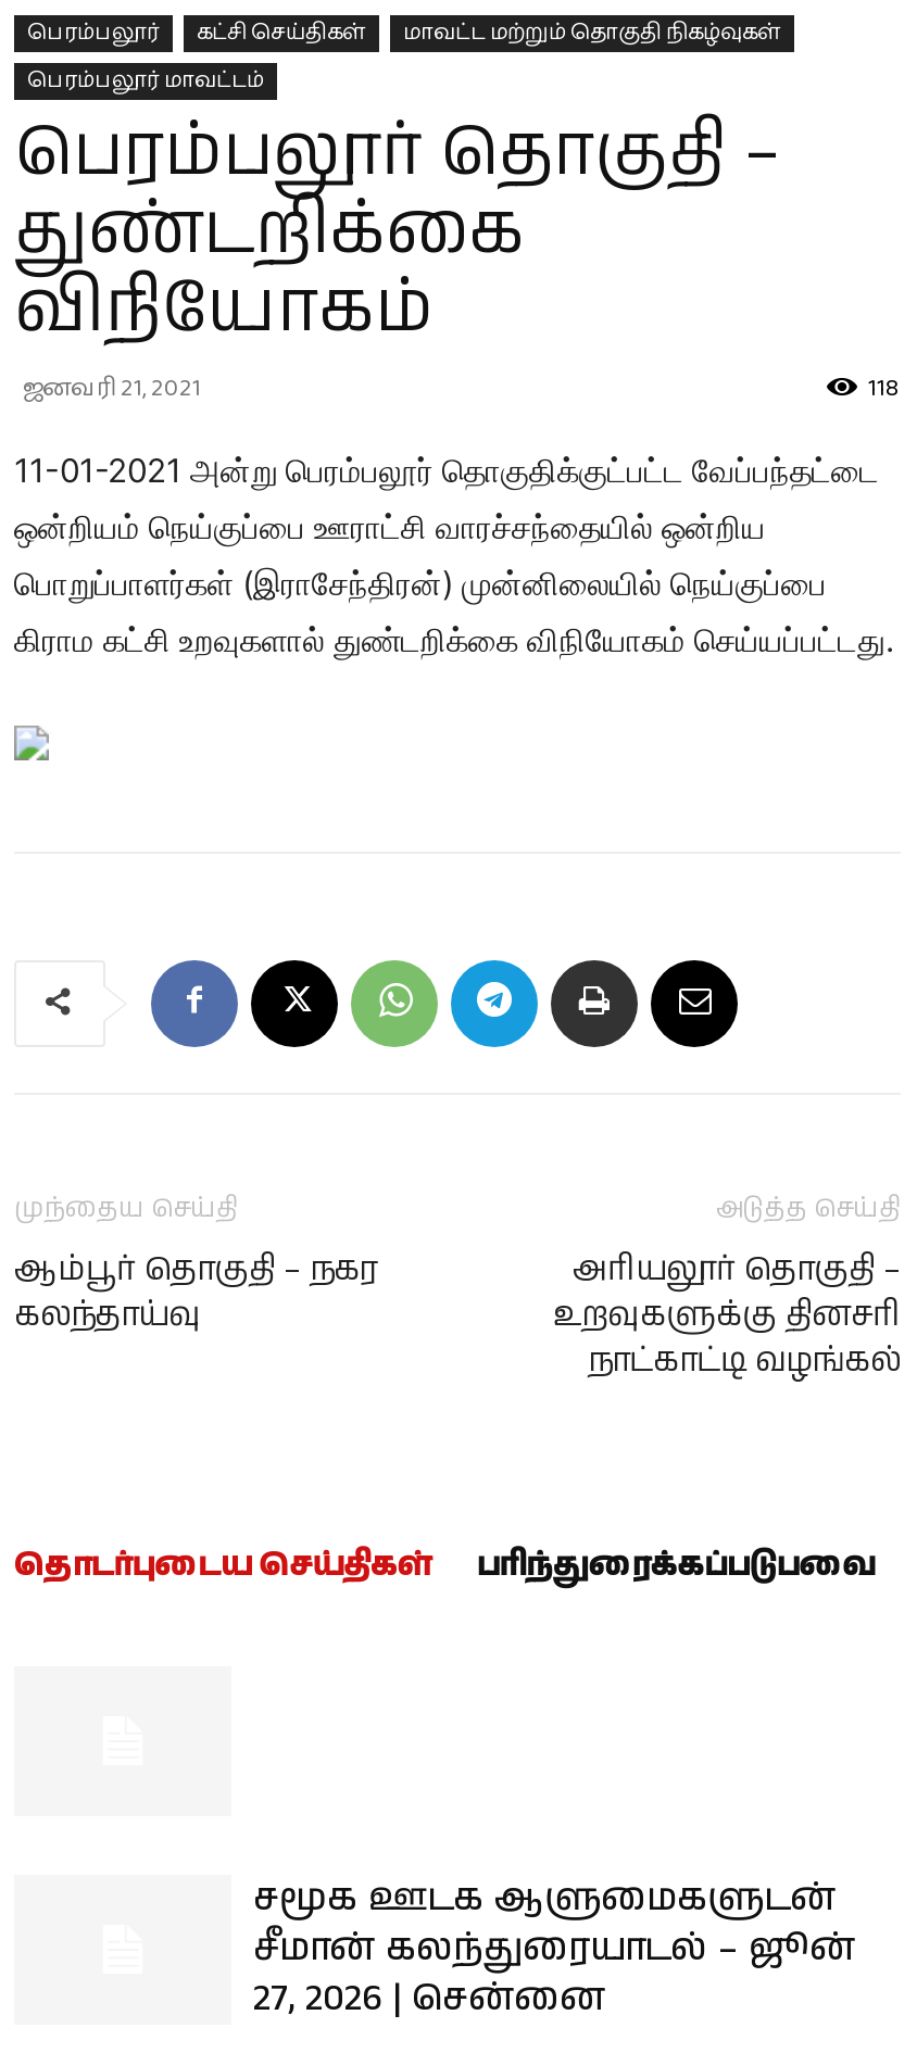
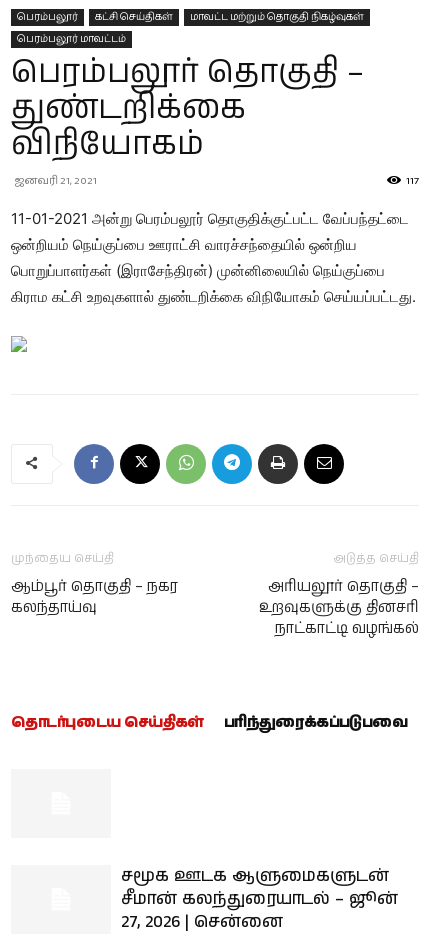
[868,369,901,406] 118 -> [406,172,419,189] 117

